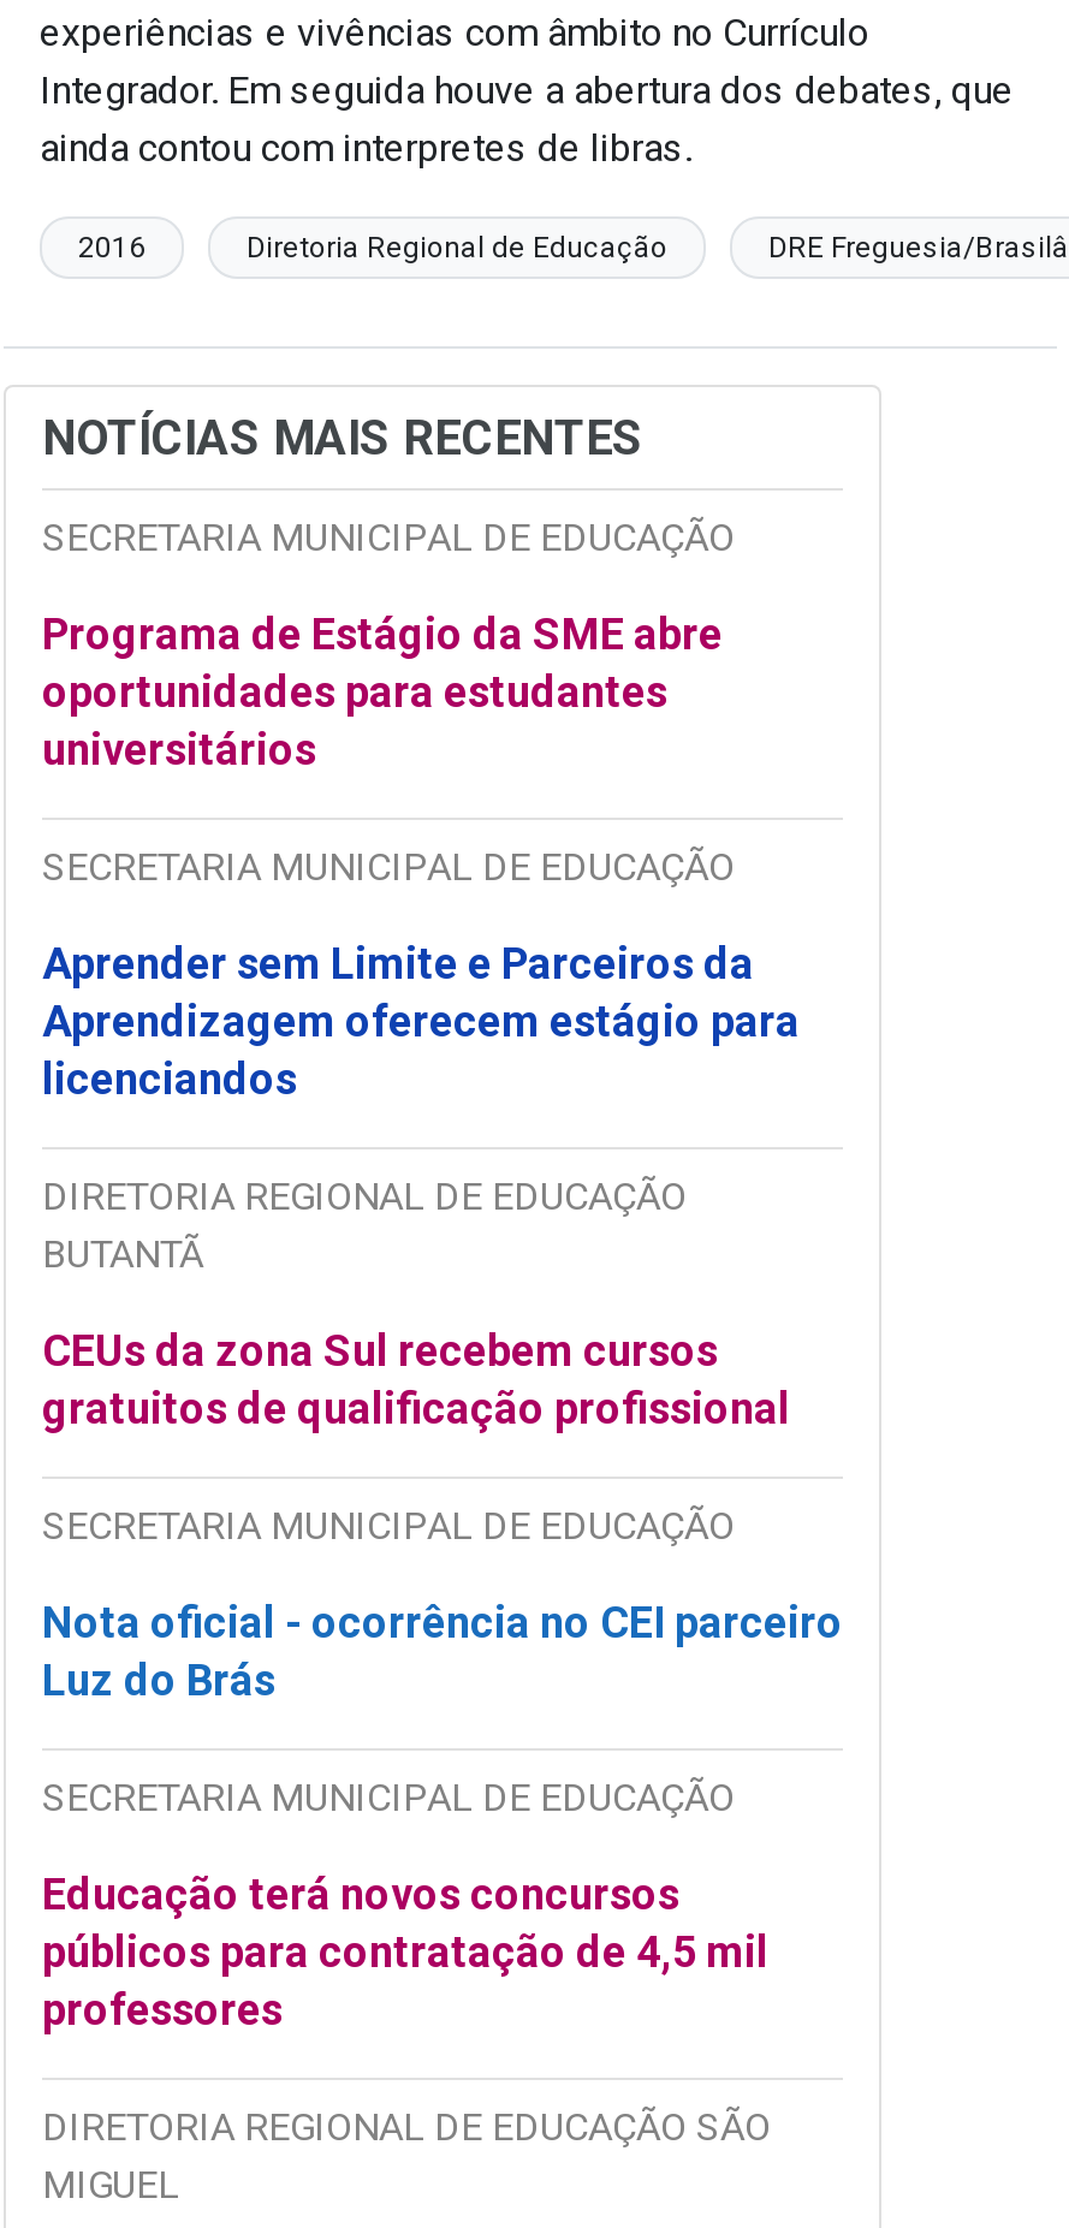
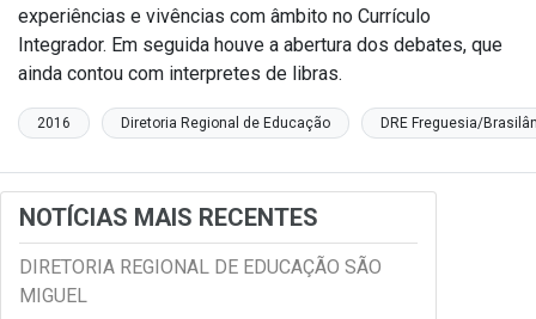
[42,515,843,2034] SECRETARIA MUNICIPAL DE EDUCAÇÃO | Programa de Estágio da SME abre | oportunidades para estudantes | universitários | SECRETARIA MUNICIPAL DE EDUCAÇÃO | Aprender sem Limite e Parceiros da | Aprendizagem oferecem estágio para | licenciandos | DIRETORIA REGIONAL DE EDUCAÇÃO | BUTANTÃ | CEUs da zona Sul recebem cursos | gratuitos de qualificação profissional | SECRETARIA MUNICIPAL DE EDUCAÇÃO | Nota oficial - ocorrência no CEI parceiro | Luz do Brás | SECRETARIA MUNICIPAL DE EDUCAÇÃO | Educação terá novos concursos | públicos para contratação de 4,5 mil | professores -> none

